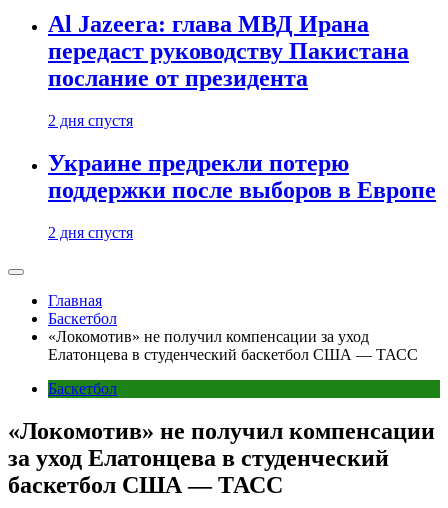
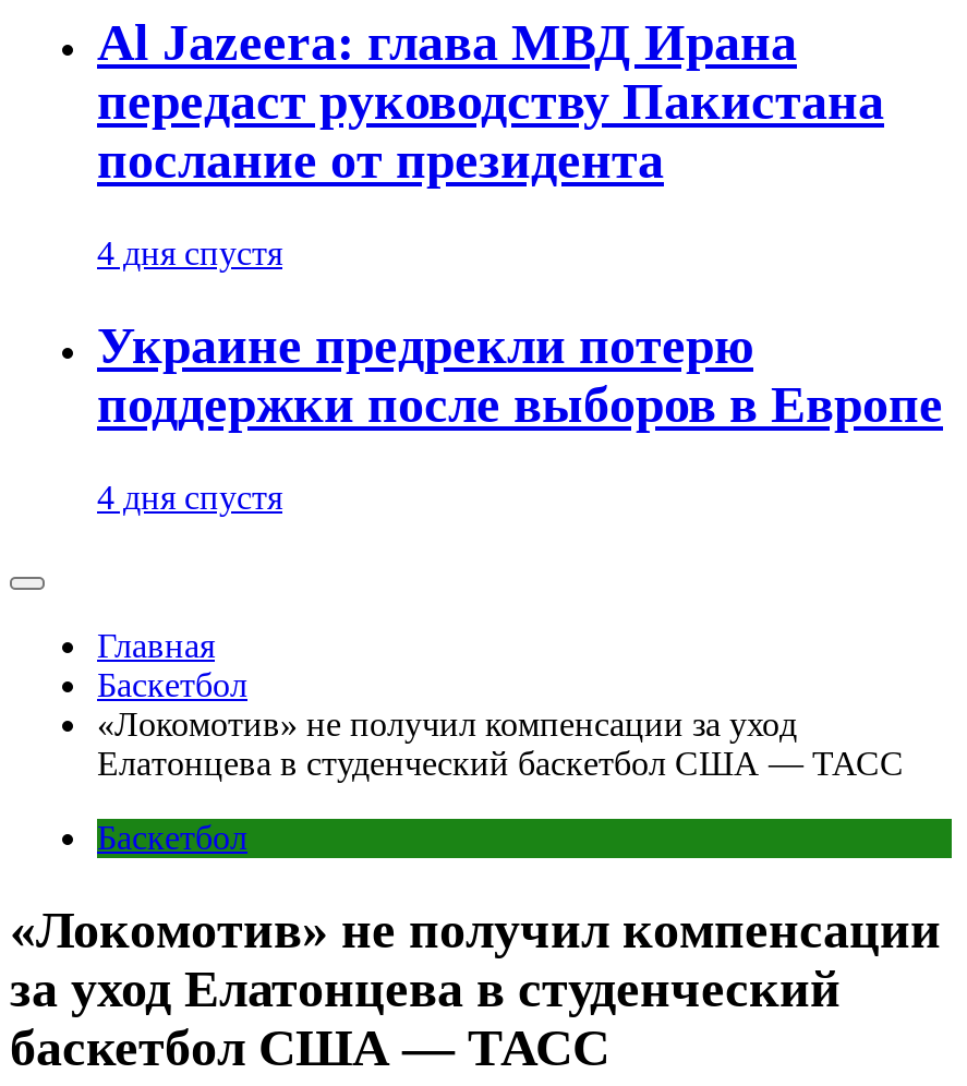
[48,112,133,129] 2 дня спустя -> [97,235,282,272] 4 дня спустя
[48,224,133,241] 2 дня спустя -> [97,479,282,516] 4 дня спустя

